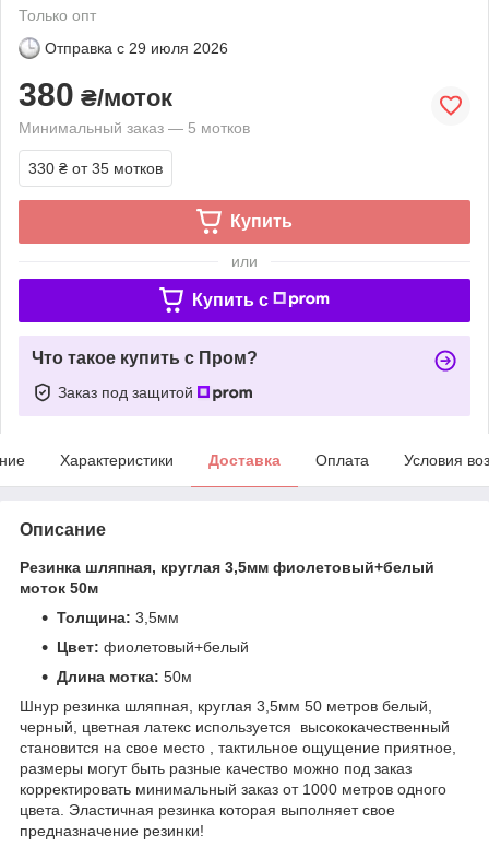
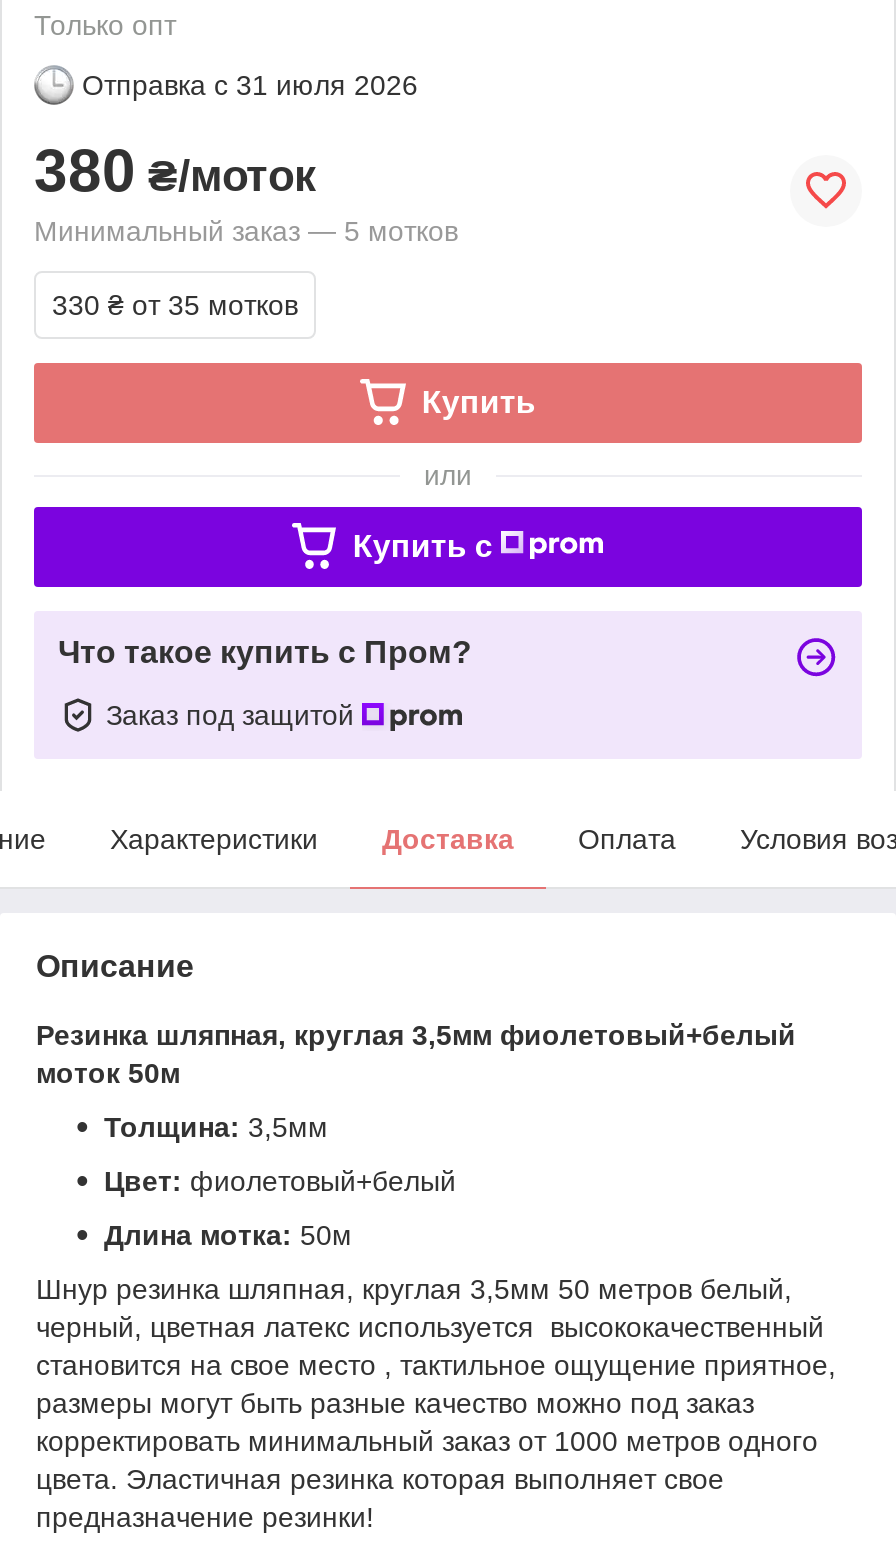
[45,39,228,57] Отправка с 29 июля 2026 -> [82,69,418,101] Отправка с 31 июля 2026

